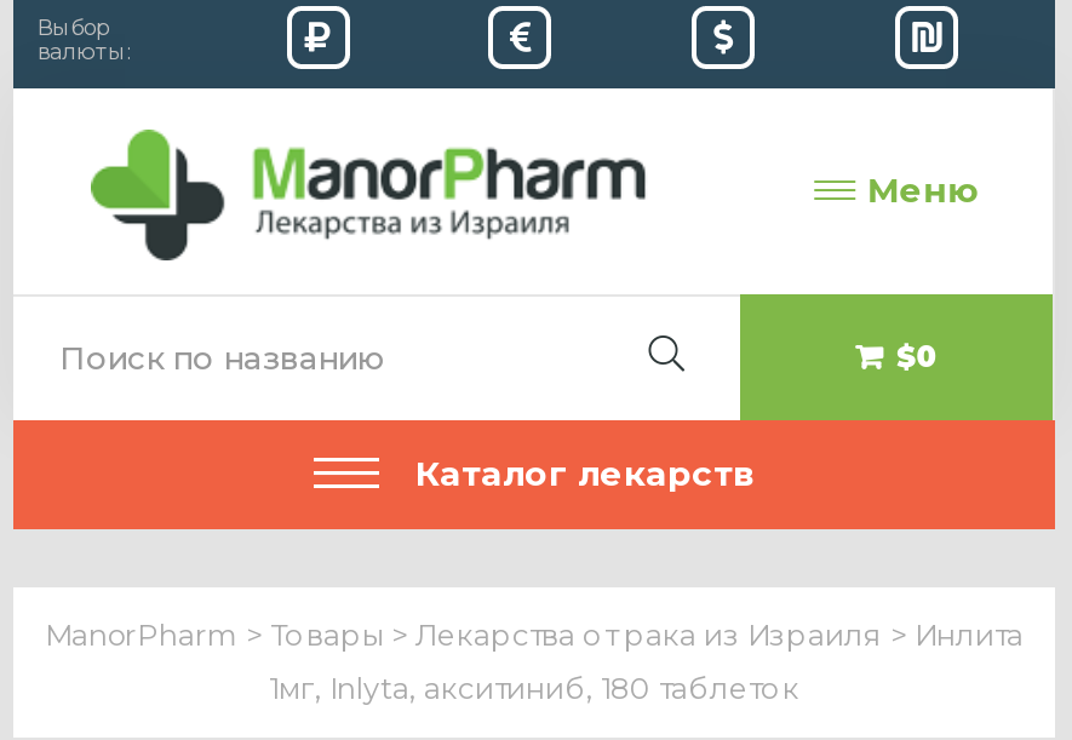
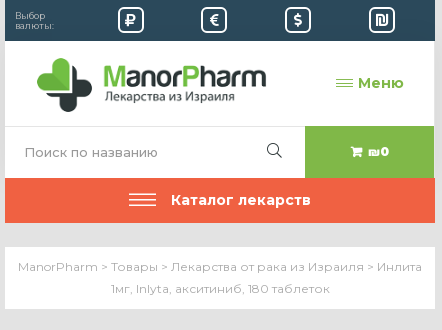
[897,338,938,374] $0 -> [368,144,389,159] ₪0

